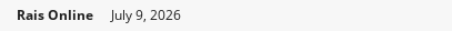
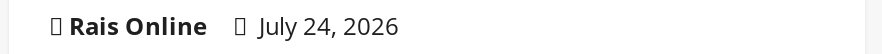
[17,5,181,24] Rais Online July 9, 2026 -> [69,9,399,43] Rais Online July 24, 2026

